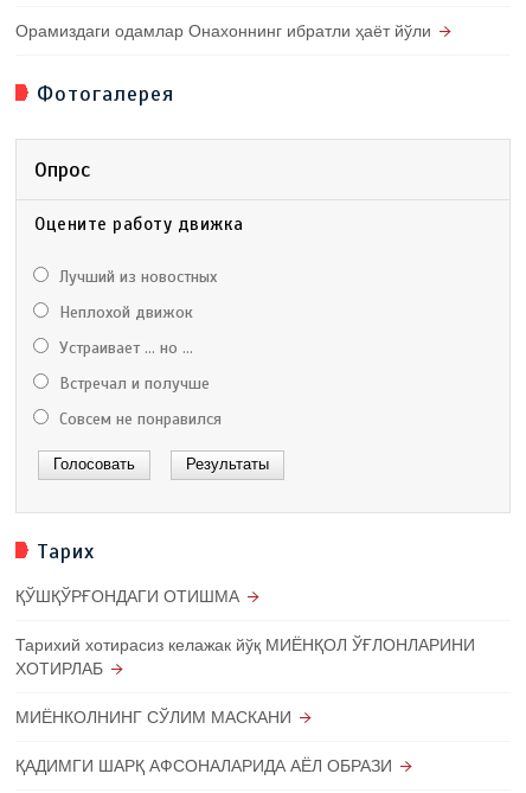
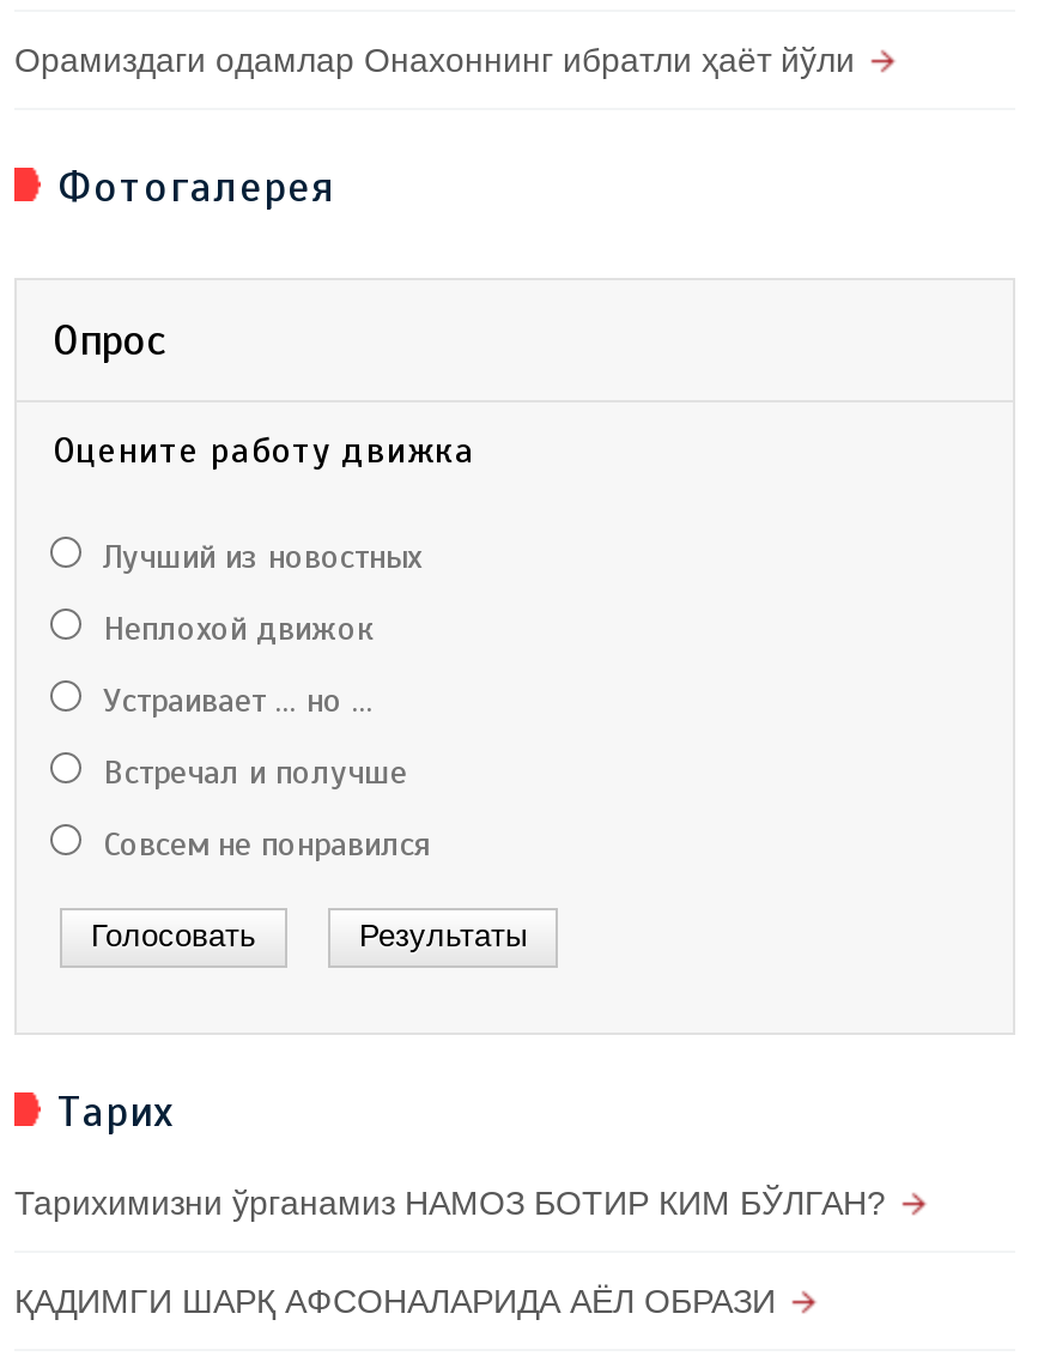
[15,587,475,727] ҚЎШҚЎРҒОНДАГИ ОТИШМА | Тарихий хотирасиз келажак йўқ МИЁНҚОЛ ЎҒЛОНЛАРИНИ | ХОТИРЛАБ | МИЁНКОЛНИНГ СЎЛИМ МАСКАНИ -> [14,1184,886,1223] Тарихимизни ўрганамиз НАМОЗ БОТИР КИМ БЎЛГАН?

